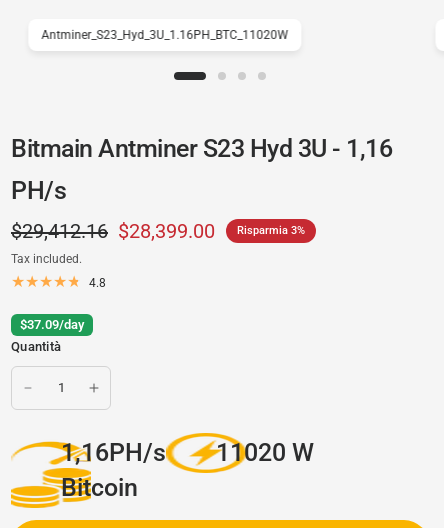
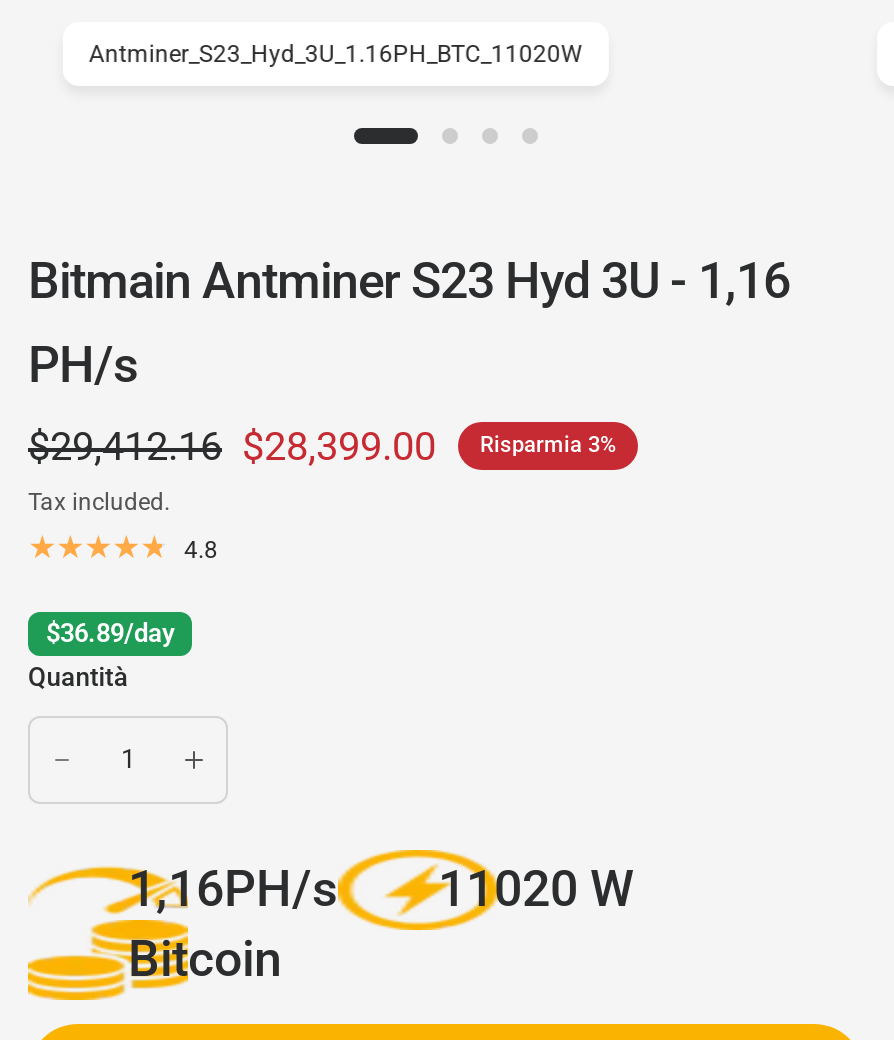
[20,317,84,332] $37.09/day -> [46,619,174,649] $36.89/day

